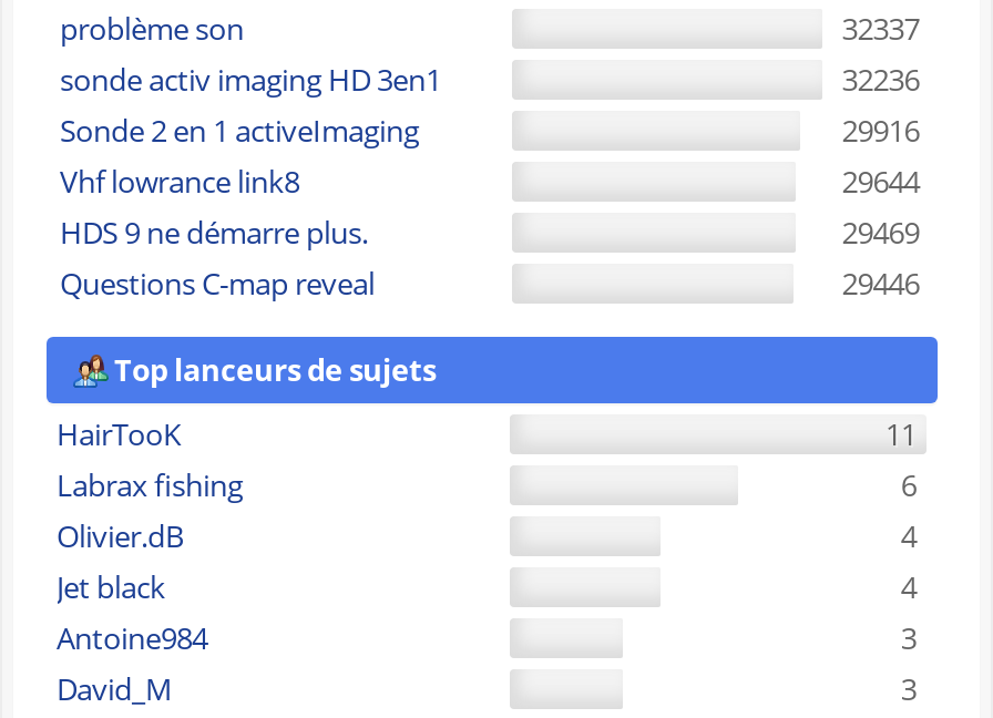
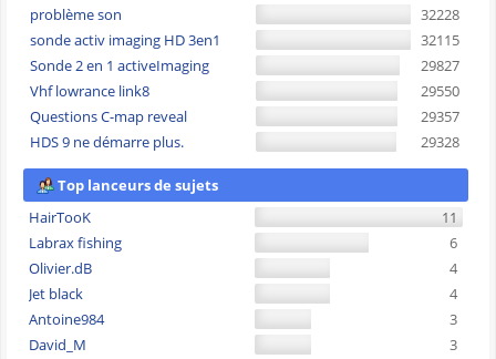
[842,9,919,49] 32337 -> [420,4,459,24] 32228
[842,60,919,100] 32236 -> [420,30,459,50] 32115
[842,111,919,151] 29916 -> [420,55,459,75] 29827
[842,162,919,253] 29644 | 29469 -> [420,81,459,101] 29550
moved [60,213,368,253] -> [30,132,184,152]: HDS 9 ne démarre plus.
moved [60,264,375,304] -> [30,106,187,126]: Questions C-map reveal
[842,264,919,304] 29446 -> [420,106,459,152] 29357 | 29328

